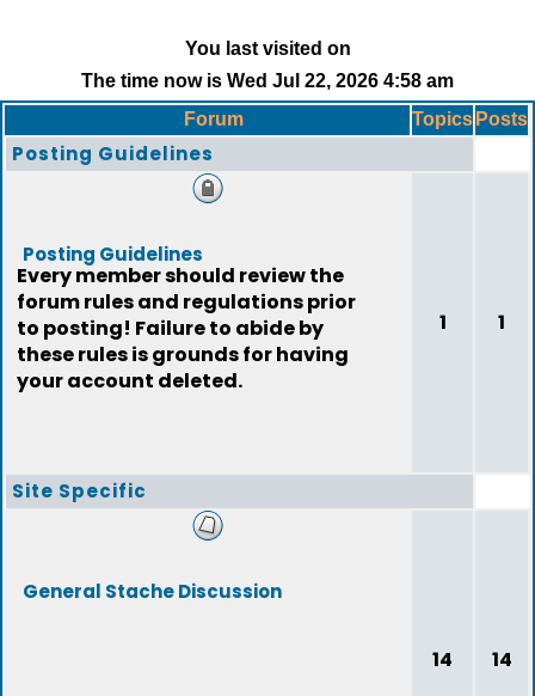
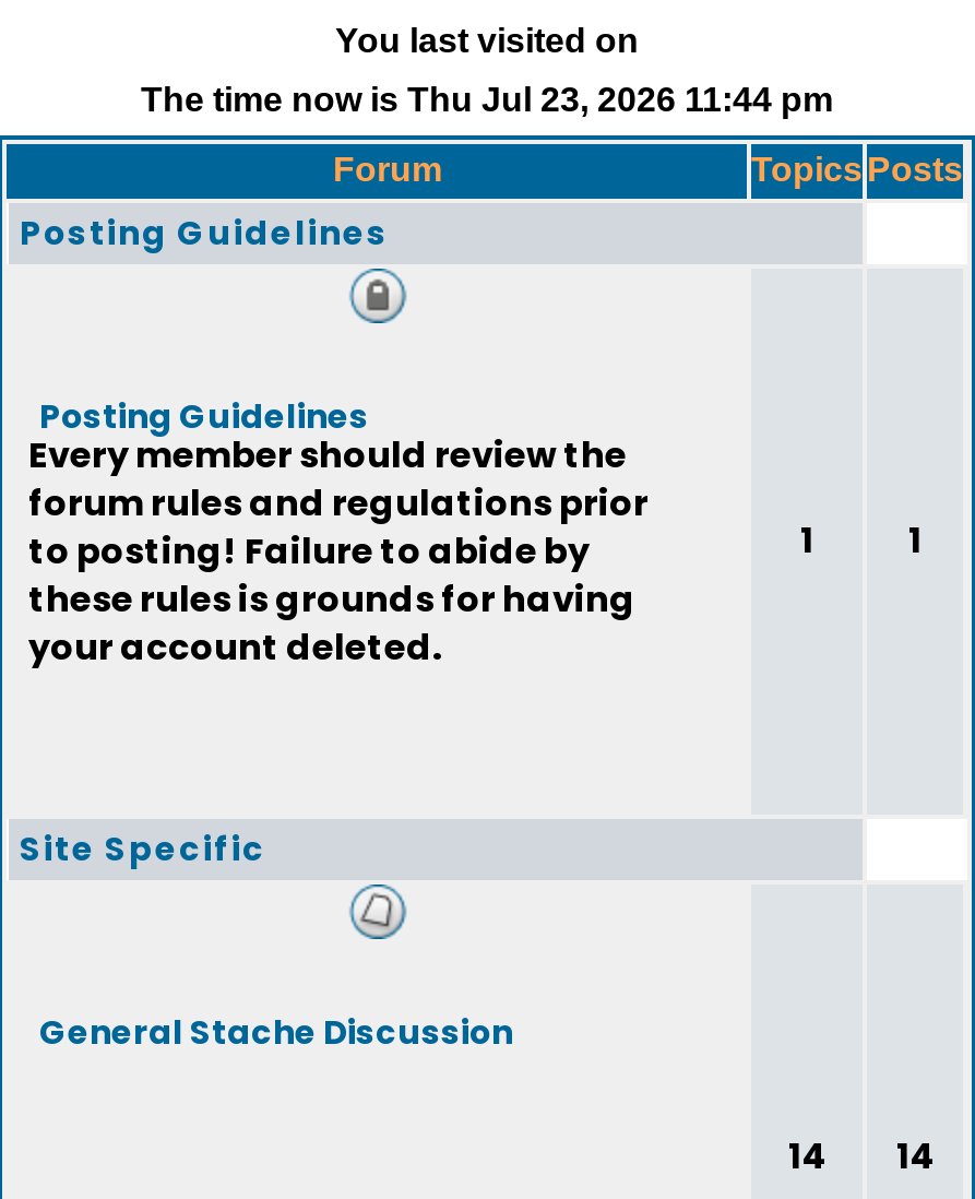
[81,71,454,91] The time now is Wed Jul 22, 2026 4:58 am -> [141,81,833,118] The time now is Thu Jul 23, 2026 11:44 pm

